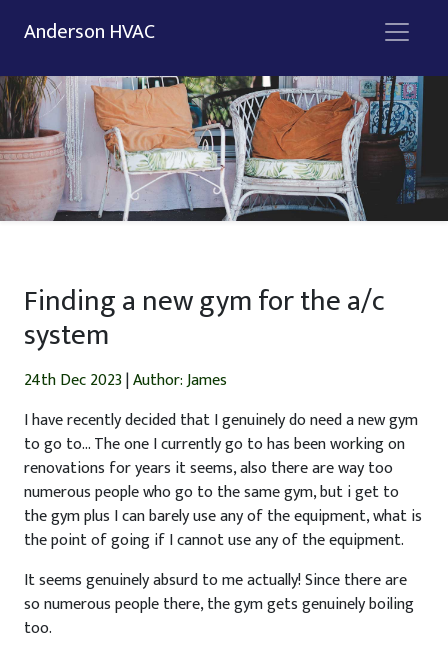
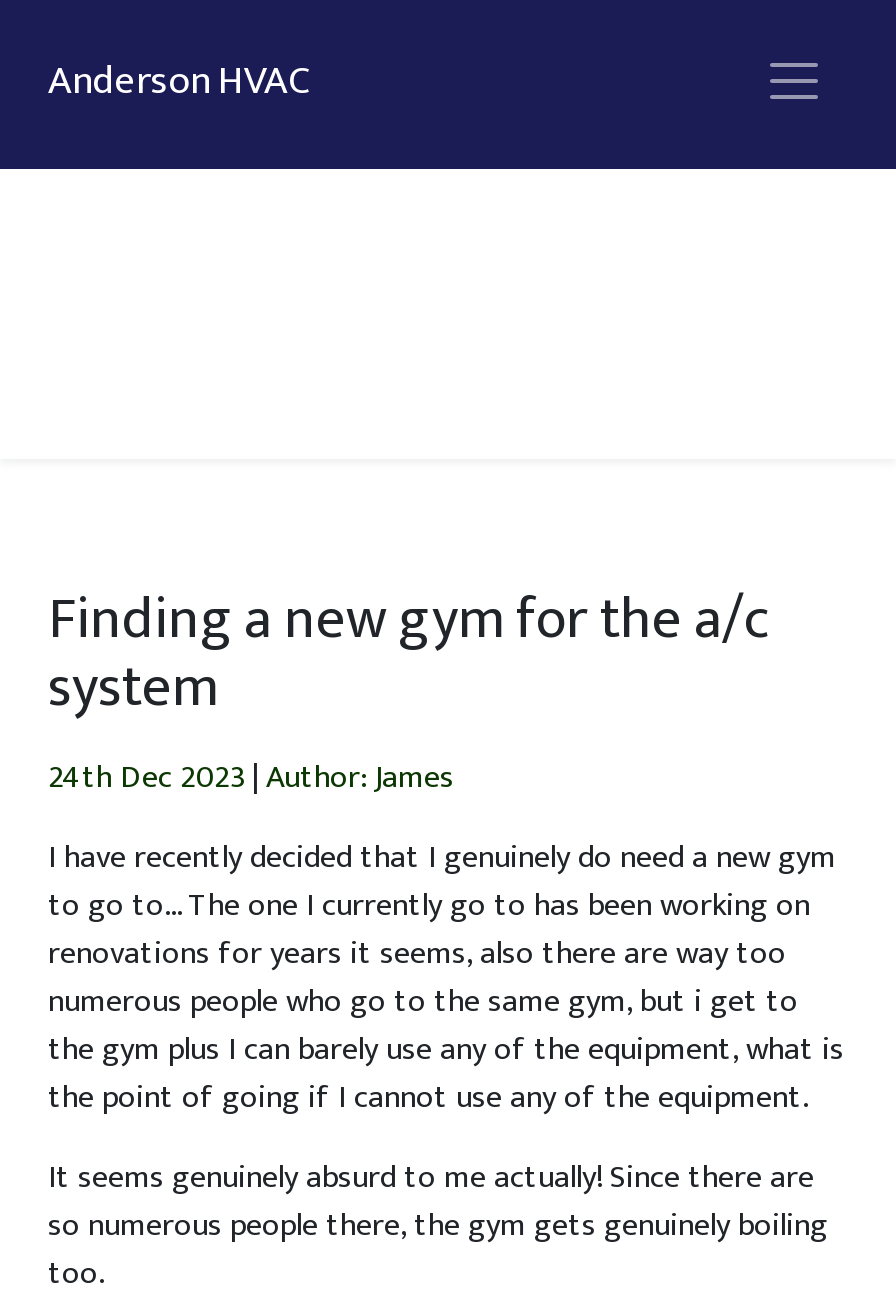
[3,75,445,222] [image] -> none

